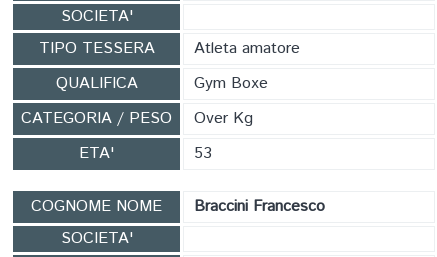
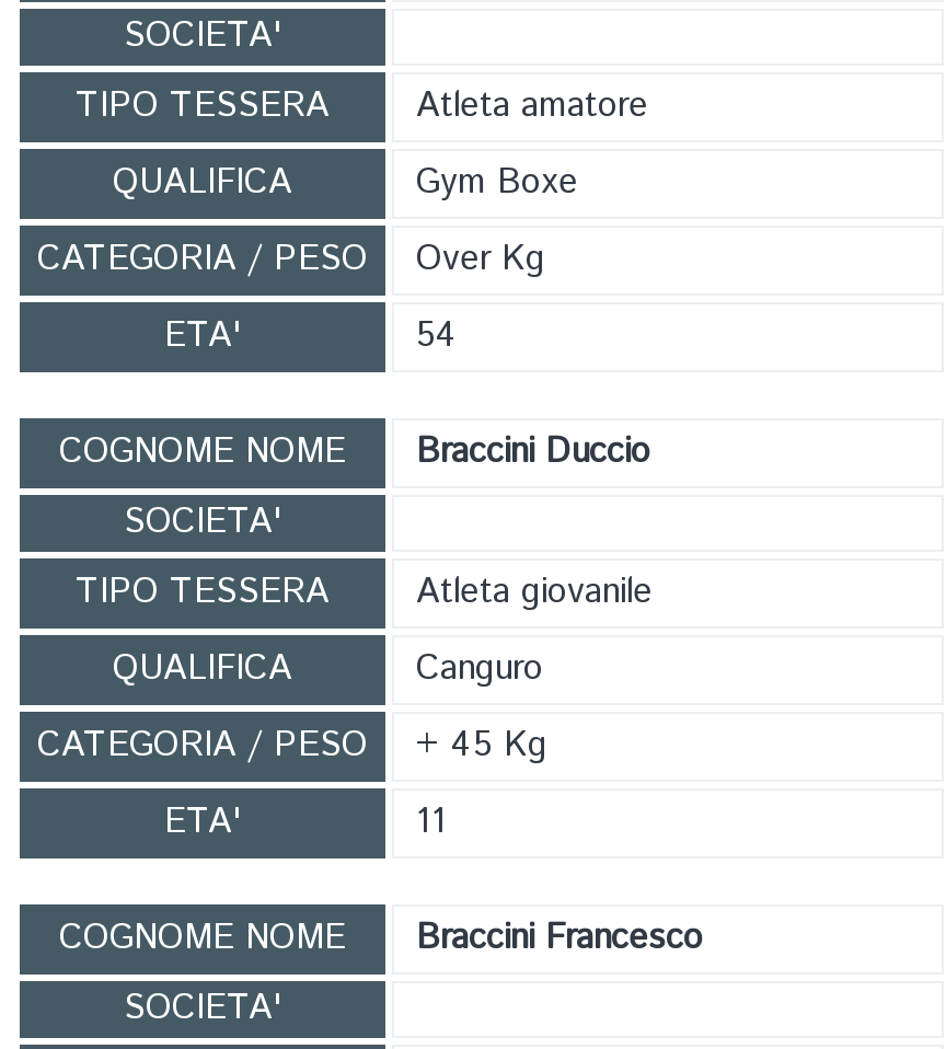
[194,142,212,165] 53 -> [37,311,653,848] 54 | COGNOME NOME | Braccini Duccio | SOCIETA' | TIPO TESSERA | Atleta giovanile | QUALIFICA | Canguro | CATEGORIA / PESO | + 45 Kg | ETA' | 11

